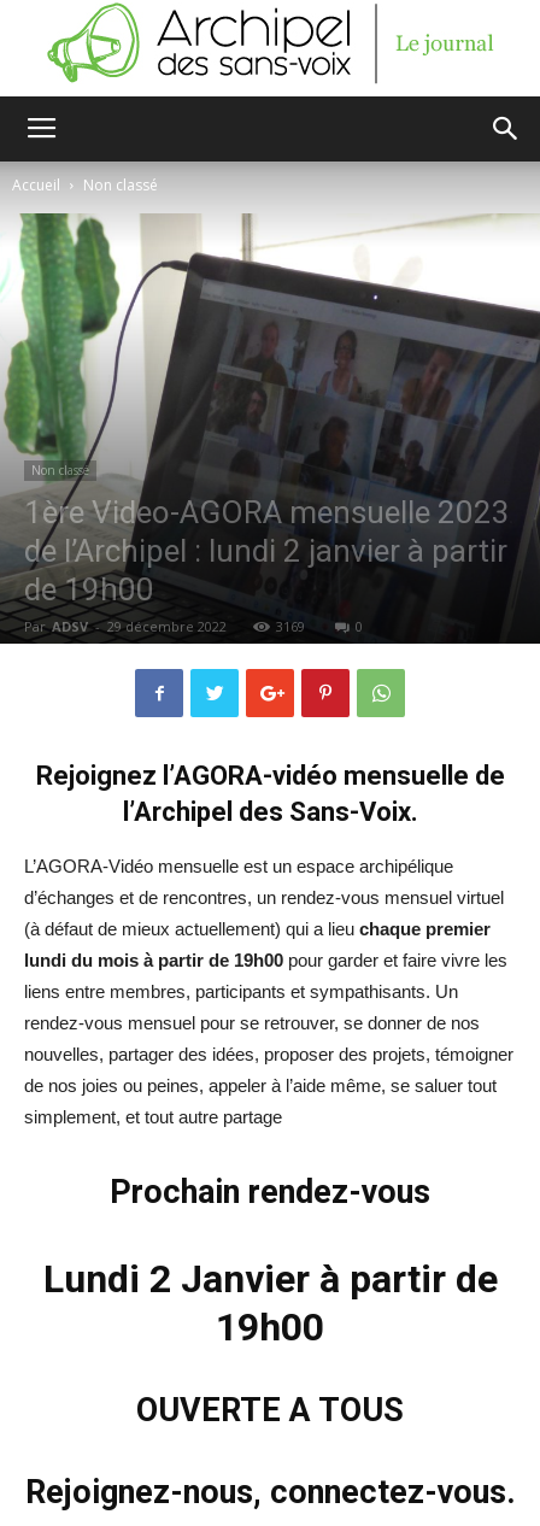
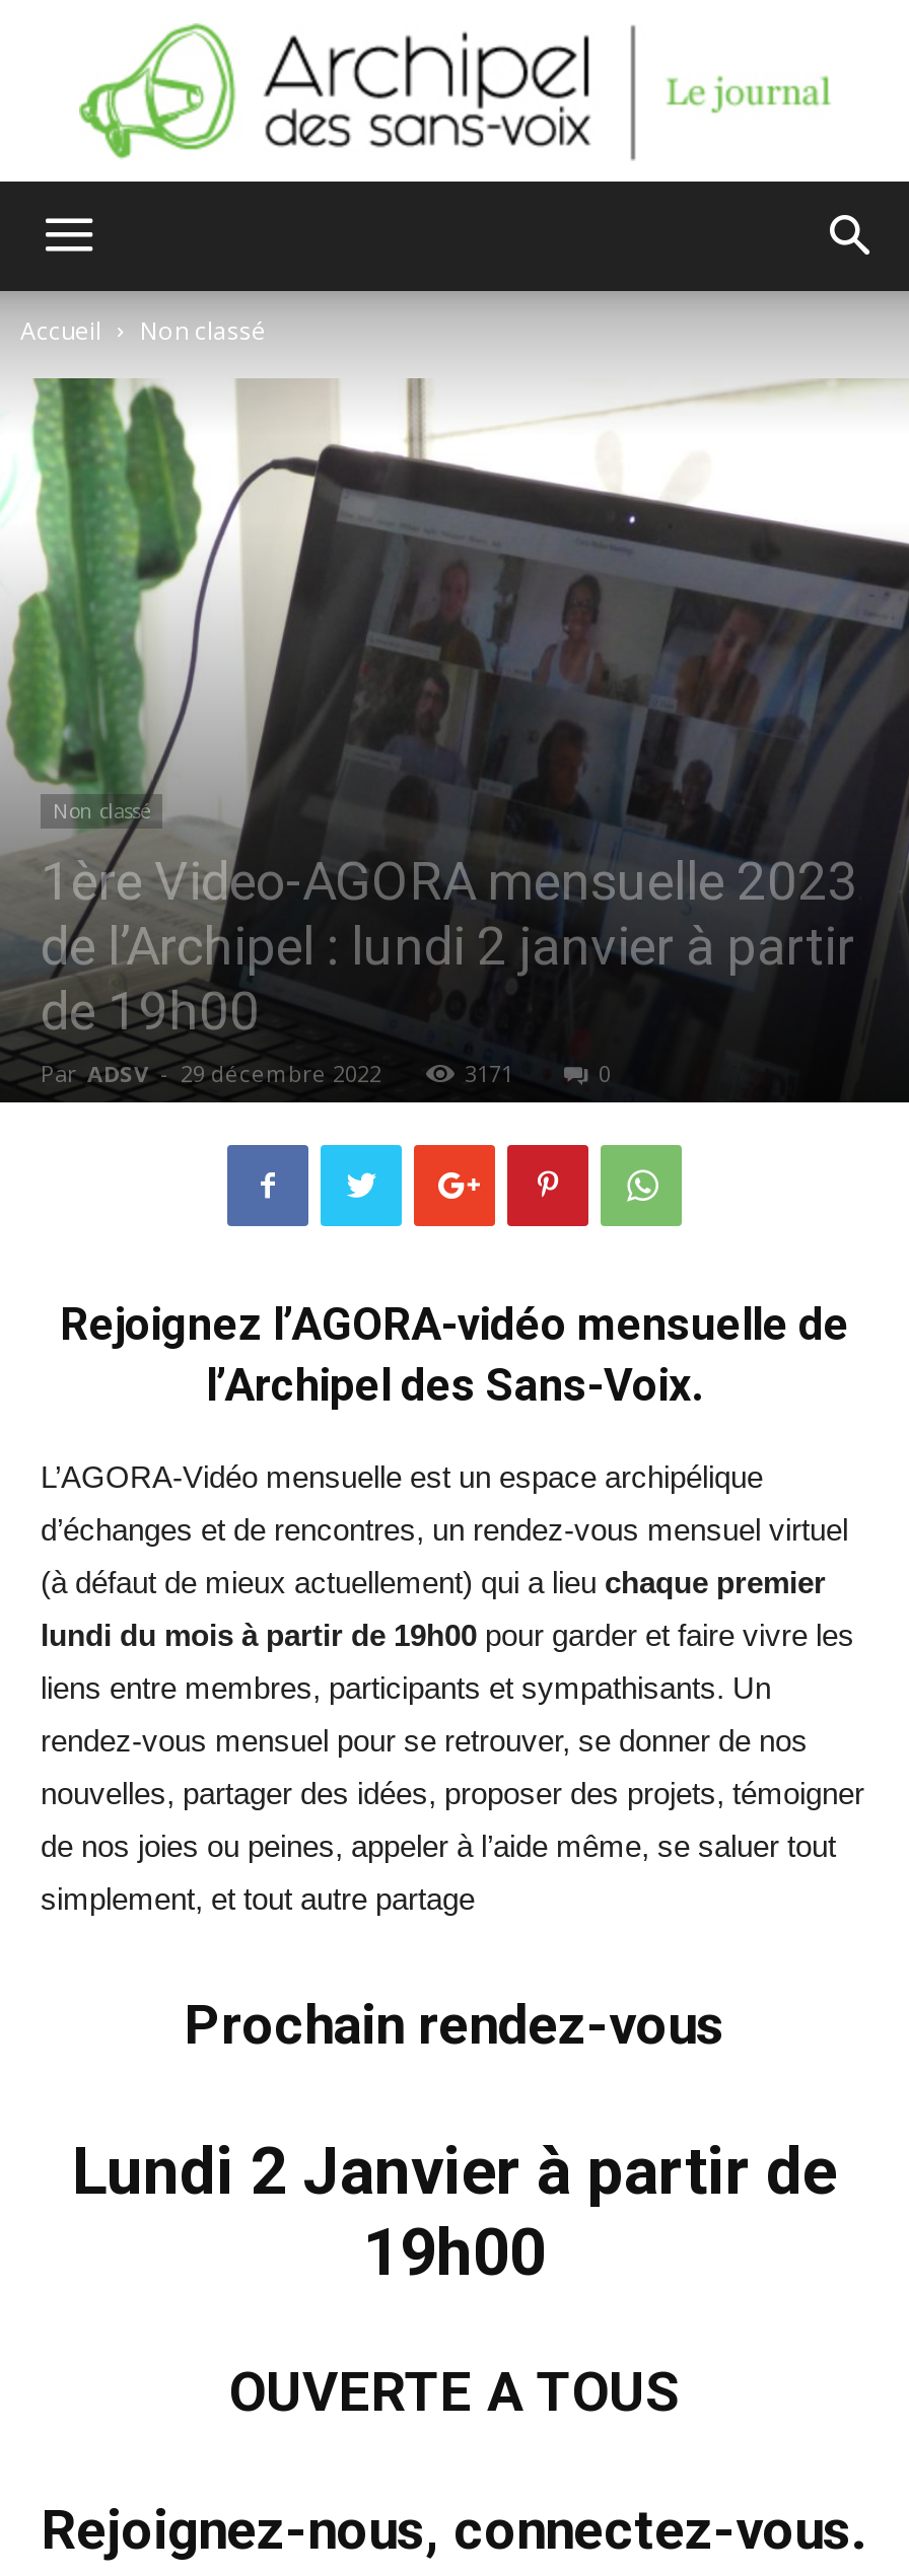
[276,617,305,635] 3169 -> [465,1058,513,1088] 3171

